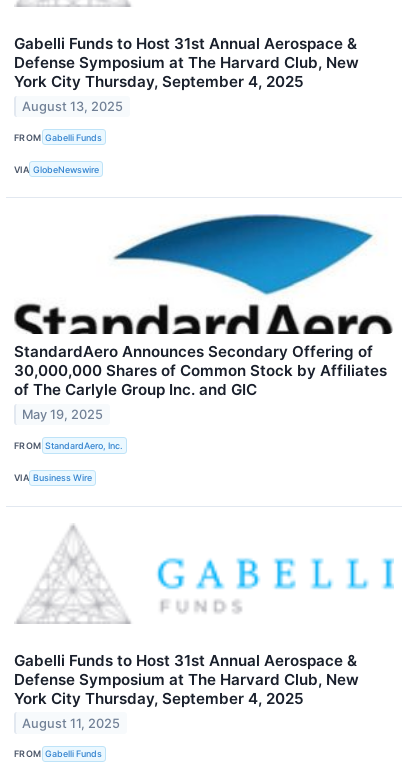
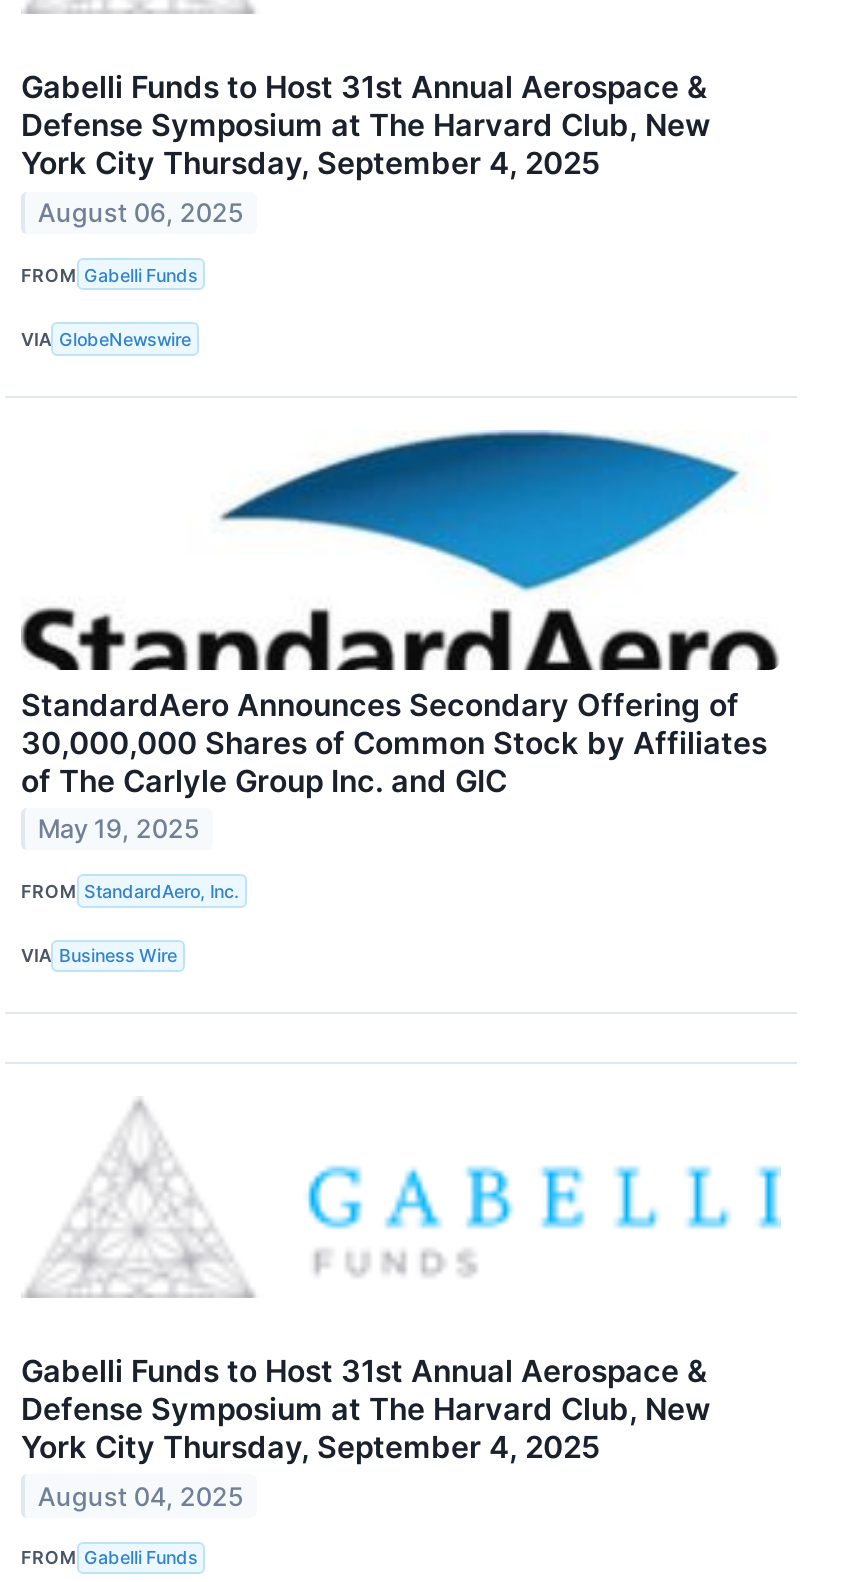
[22,99,123,114] August 13, 2025 -> [38,198,244,228] August 06, 2025
[22,716,120,731] August 11, 2025 -> [38,1481,244,1511] August 04, 2025

